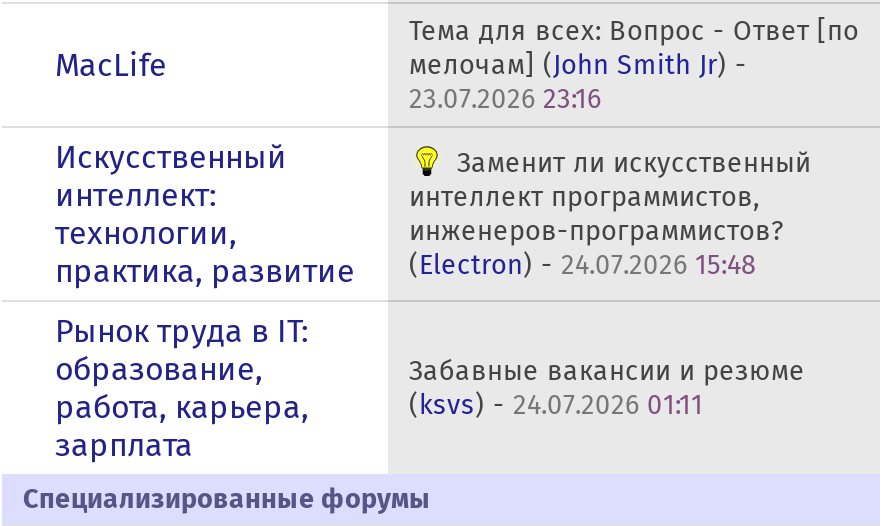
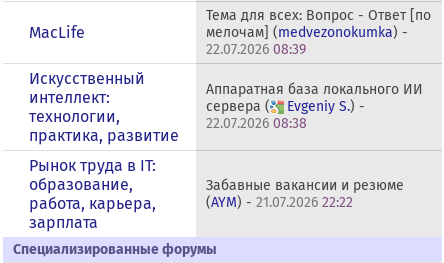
[409,48,747,116] мелочам] (John Smith Jr) - | 23.07.2026 23:16 -> [206,24,408,58] мелочам] (medvezonokumka) - | 22.07.2026 08:39
[409,146,811,282] Заменит ли искусственный | интеллект программистов, | инженеров-программистов? | (Electron) - 24.07.2026 15:48 -> [206,81,423,132] Аппаратная база локального ИИ | сервера ( | Evgeniy S.) - | 22.07.2026 08:38
[409,388,703,422] (ksvs) - 24.07.2026 01:11 -> [206,194,353,211] (AYM) - 21.07.2026 22:22

